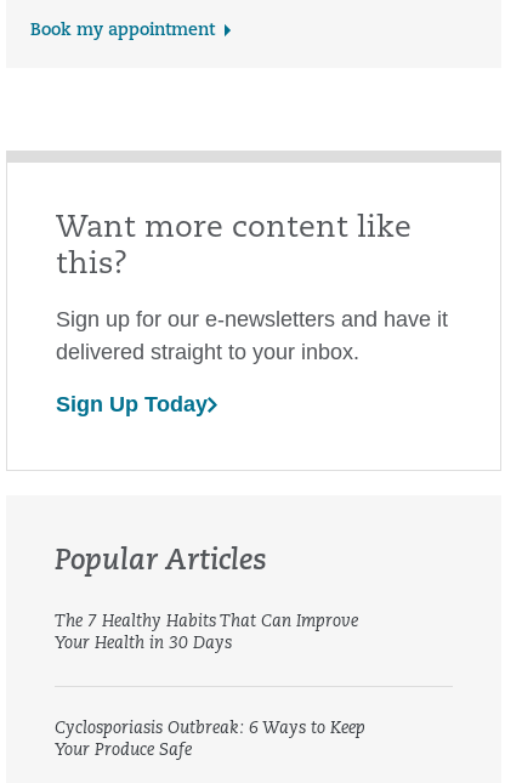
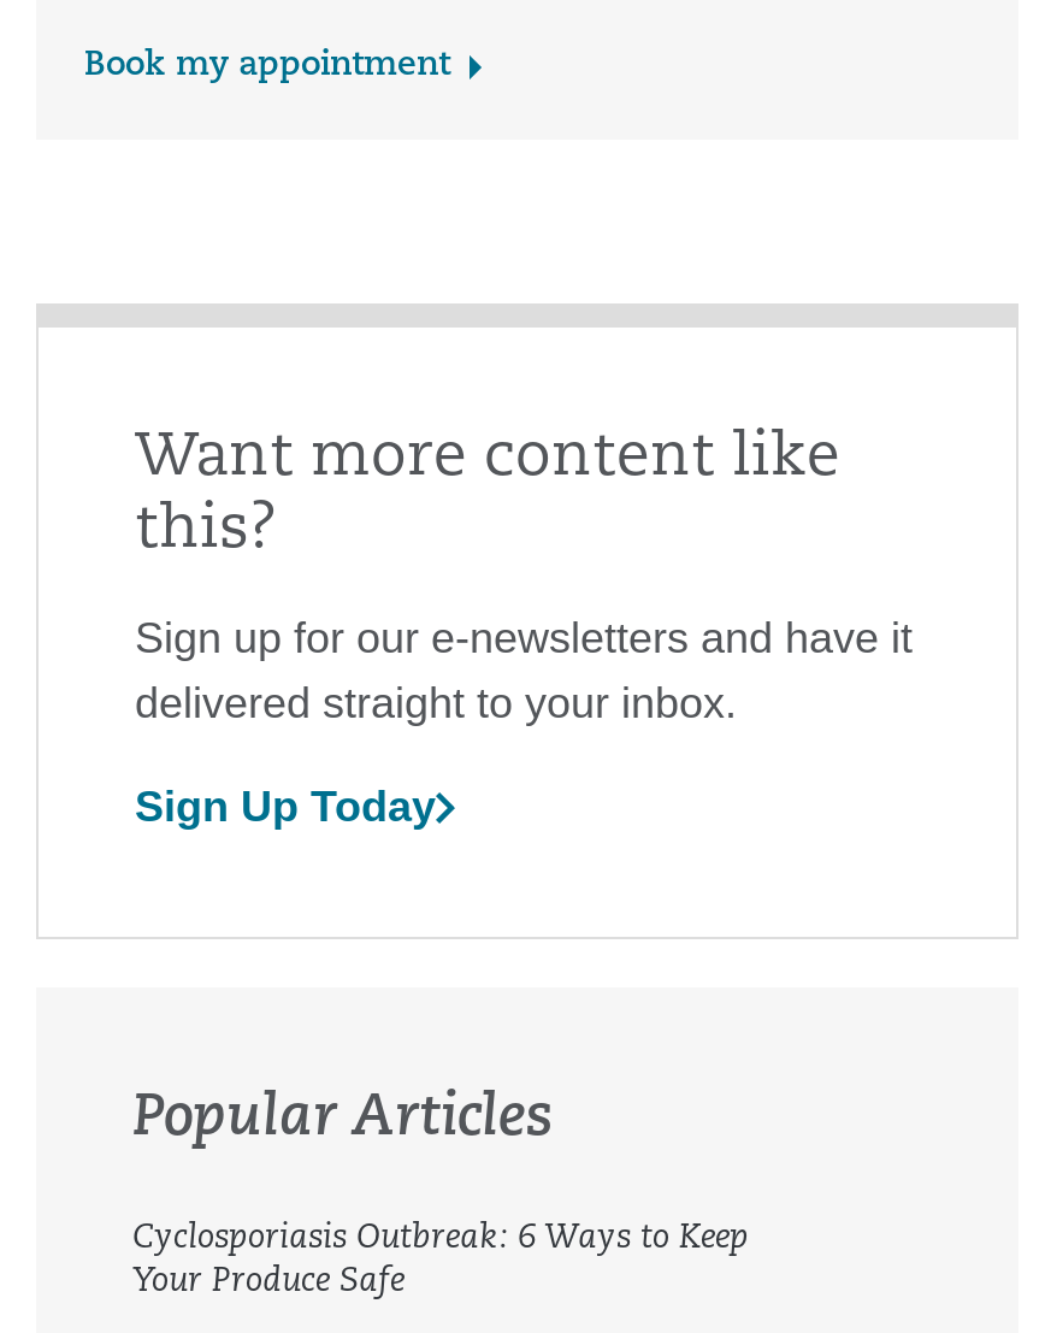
[55,612,358,652] The 7 Healthy Habits That Can Improve | Your Health in 30 Days -> none

